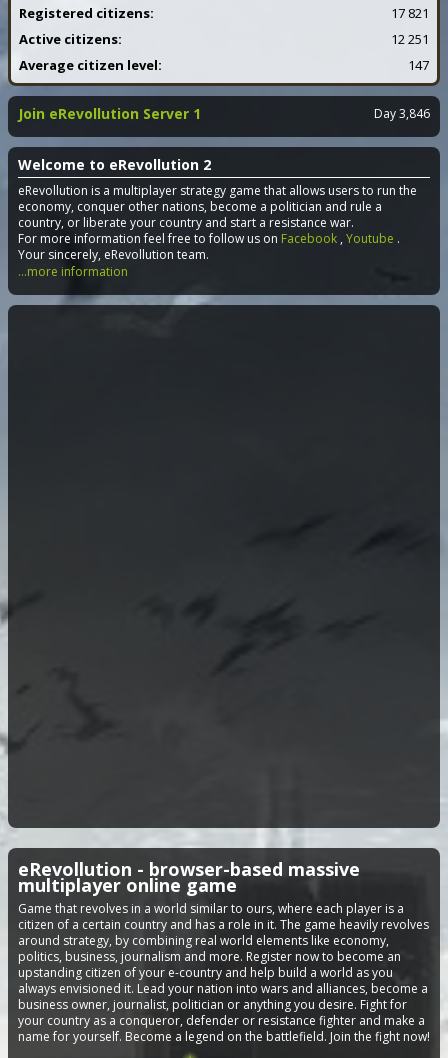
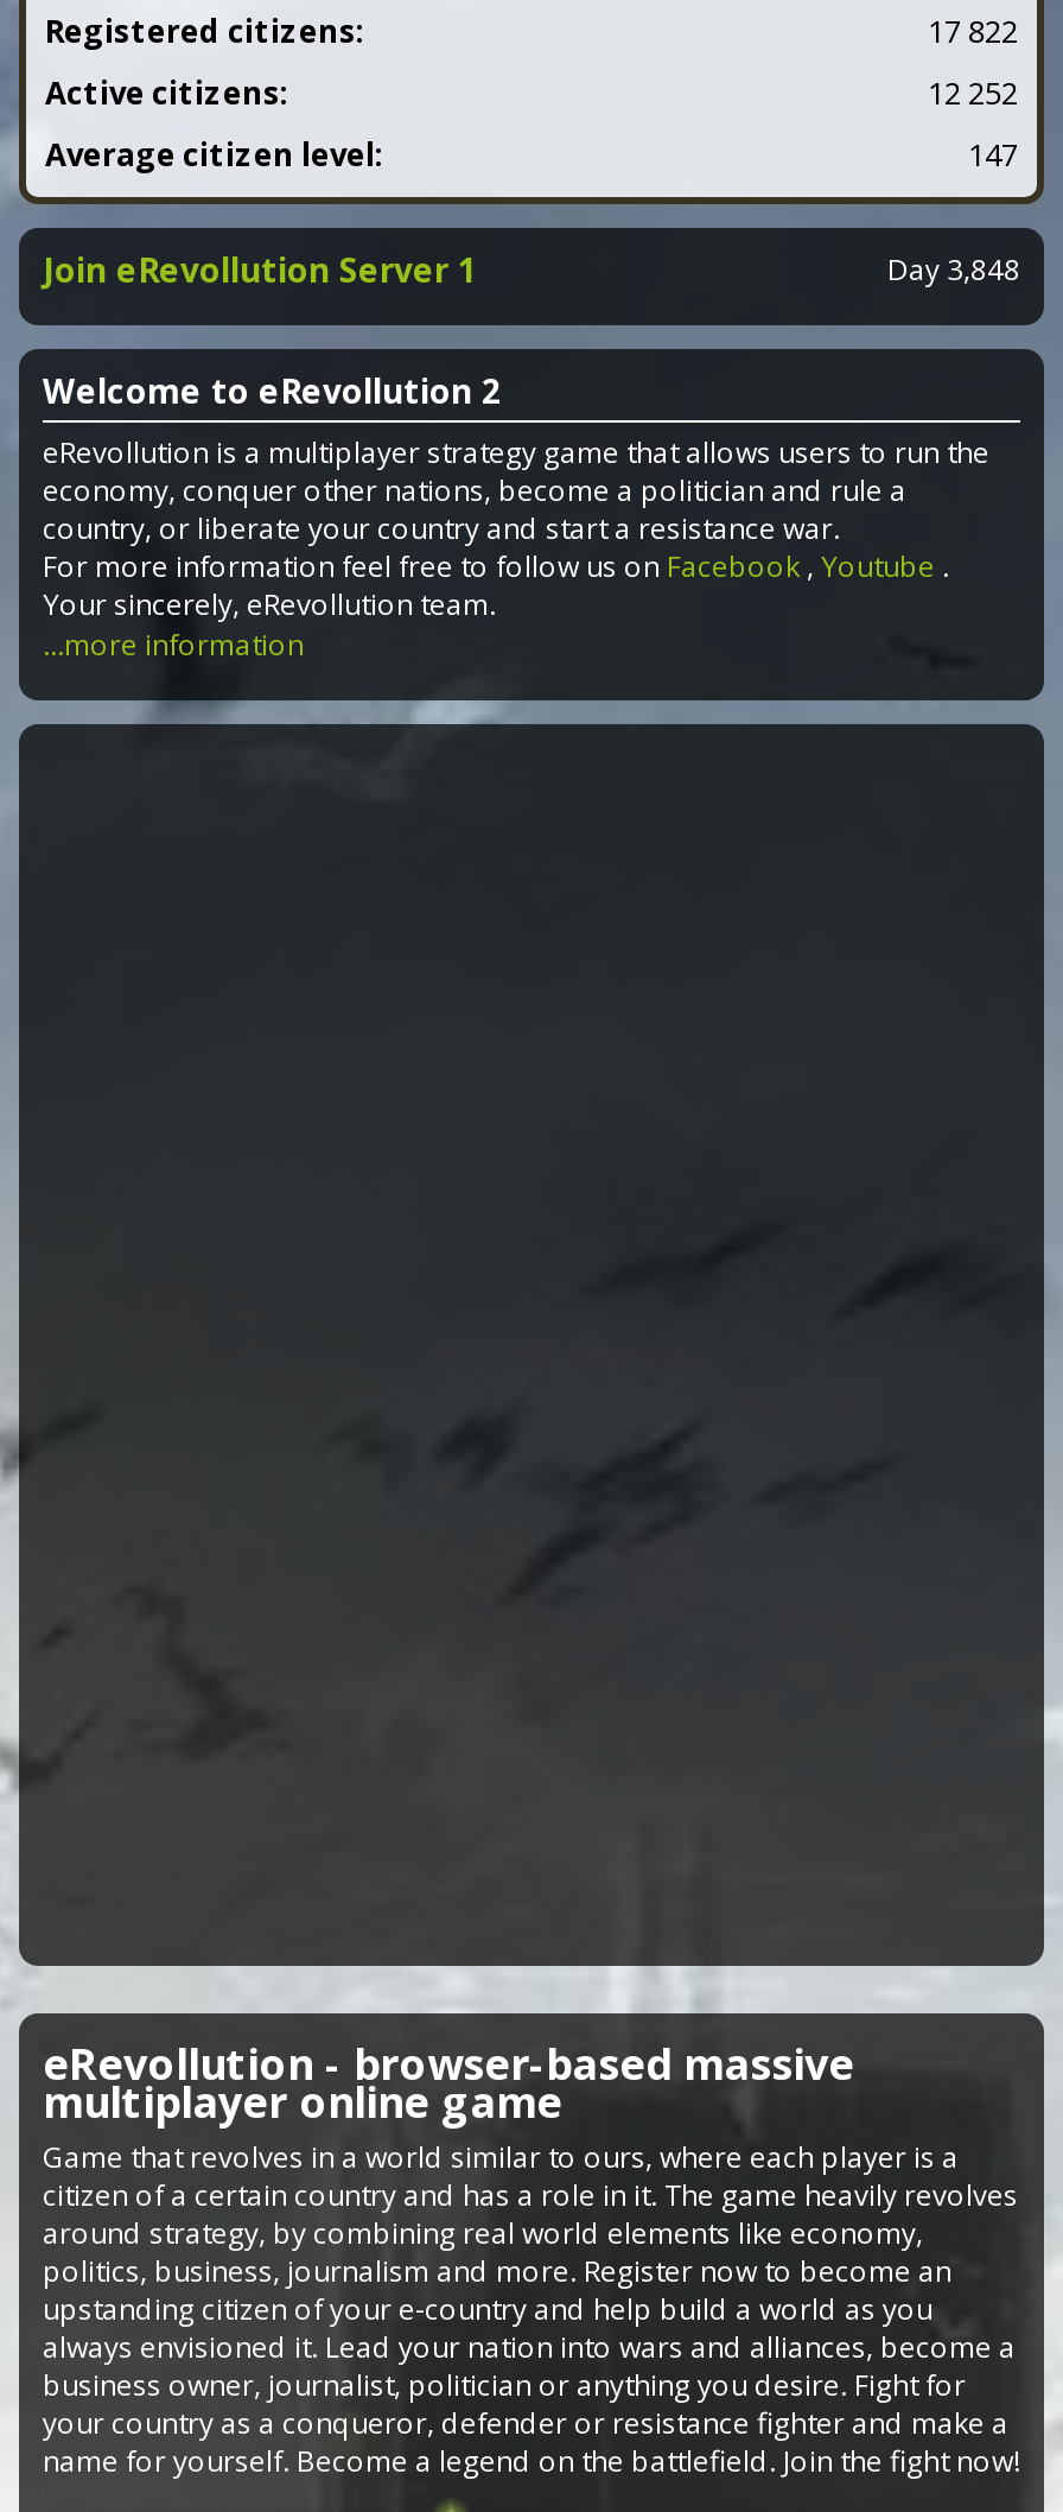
[391,4,429,22] 17 821 -> [928,9,1018,52] 17 822
[391,30,429,48] 12 251 -> [928,71,1018,114] 12 252
[374,105,430,122] Day 3,846 -> [887,249,1020,290] Day 3,848

